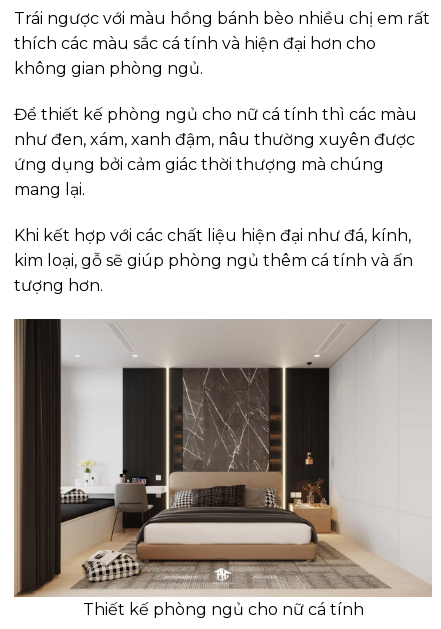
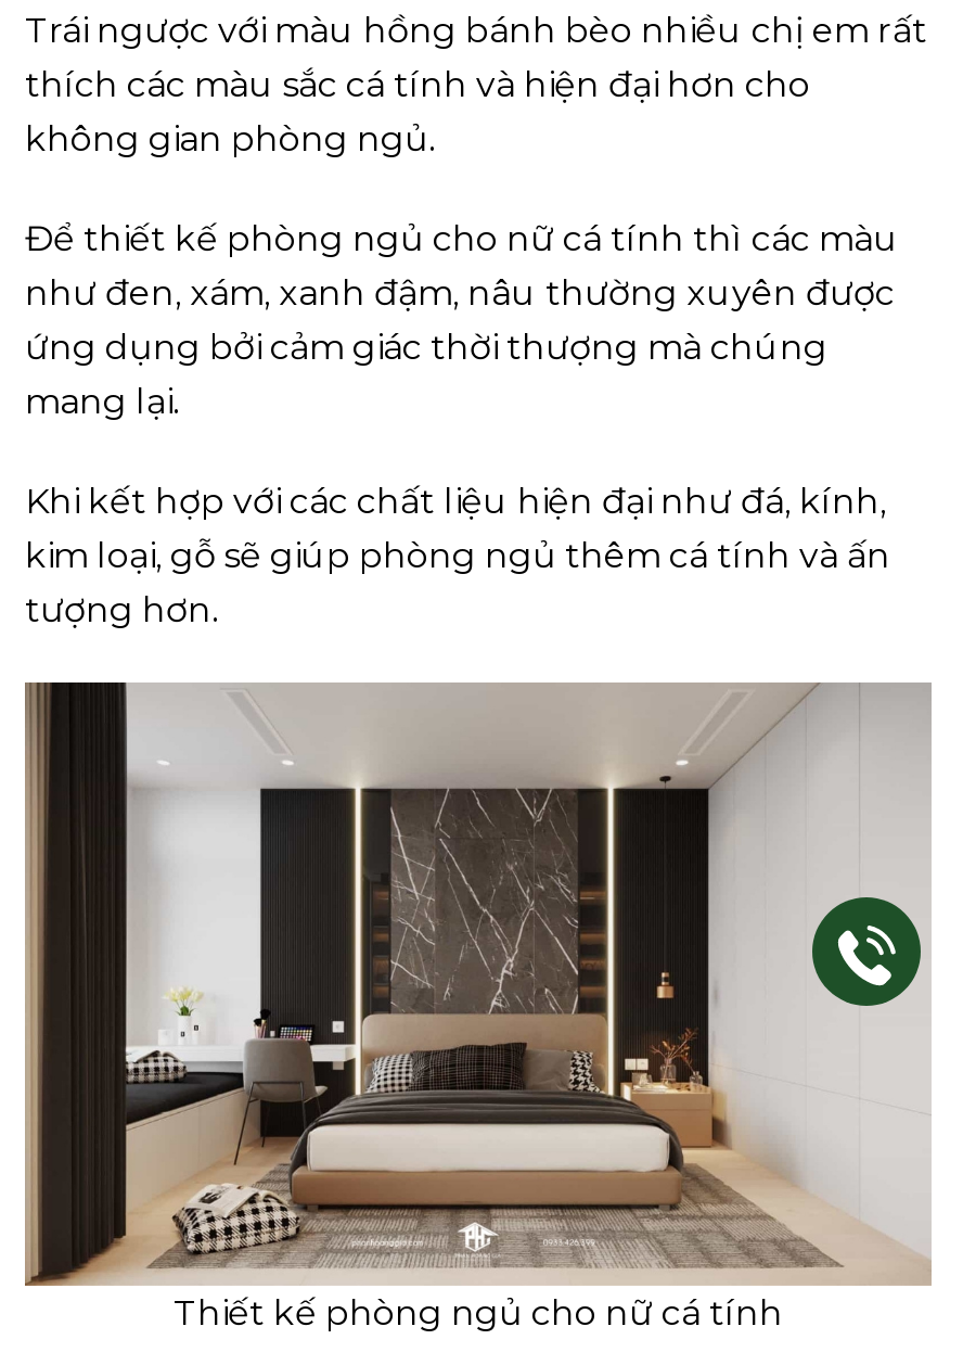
none -> [810,895,923,1008] [image]

